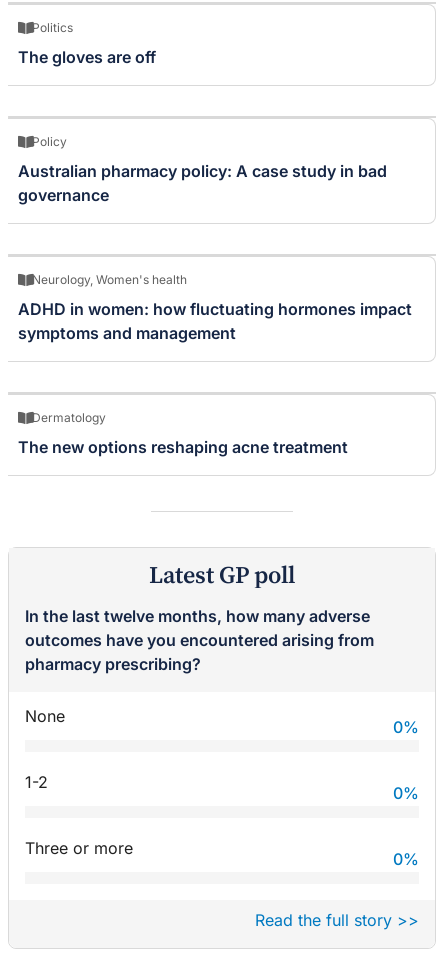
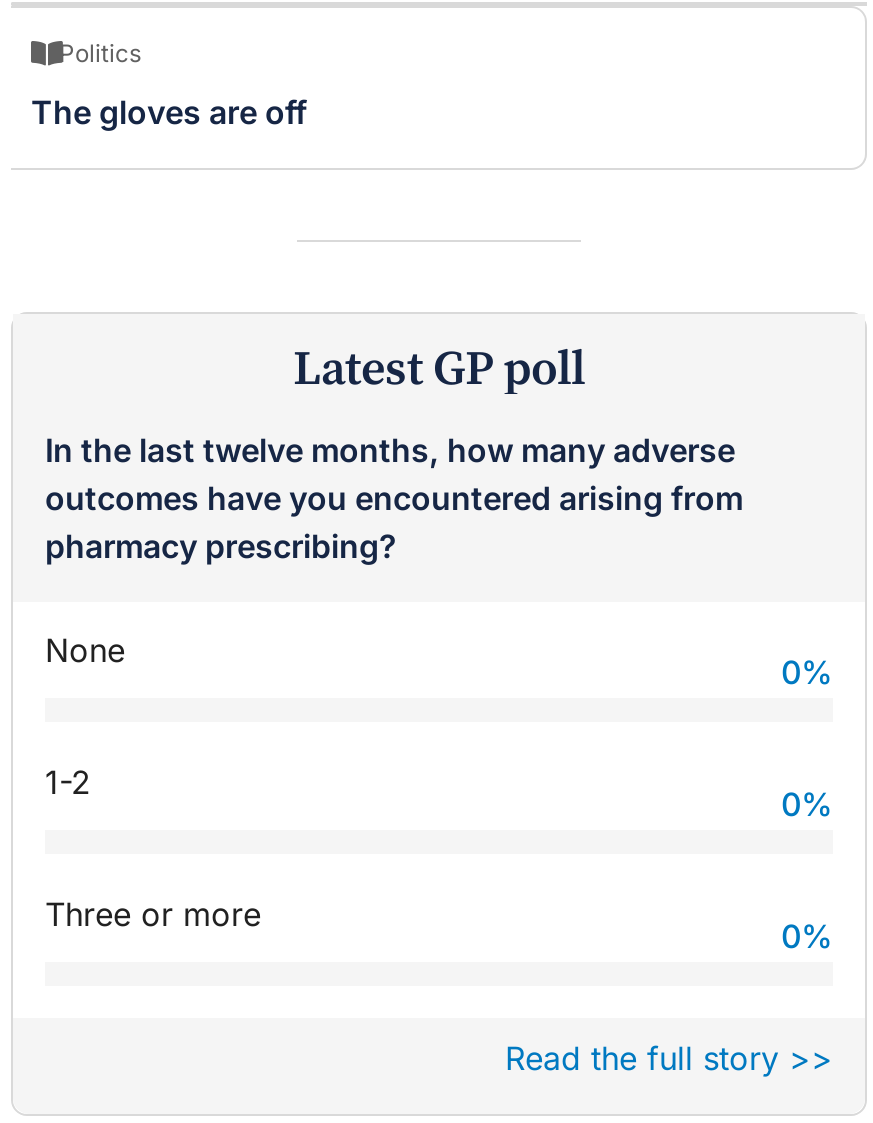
[18,134,387,205] Policy | Australian pharmacy policy: A case study in bad | governance -> none
[18,272,412,343] Neurology, Women's health | ADHD in women: how fluctuating hormones impact | symptoms and management -> none
[18,410,348,457] Dermatology | The new options reshaping acne treatment -> none

